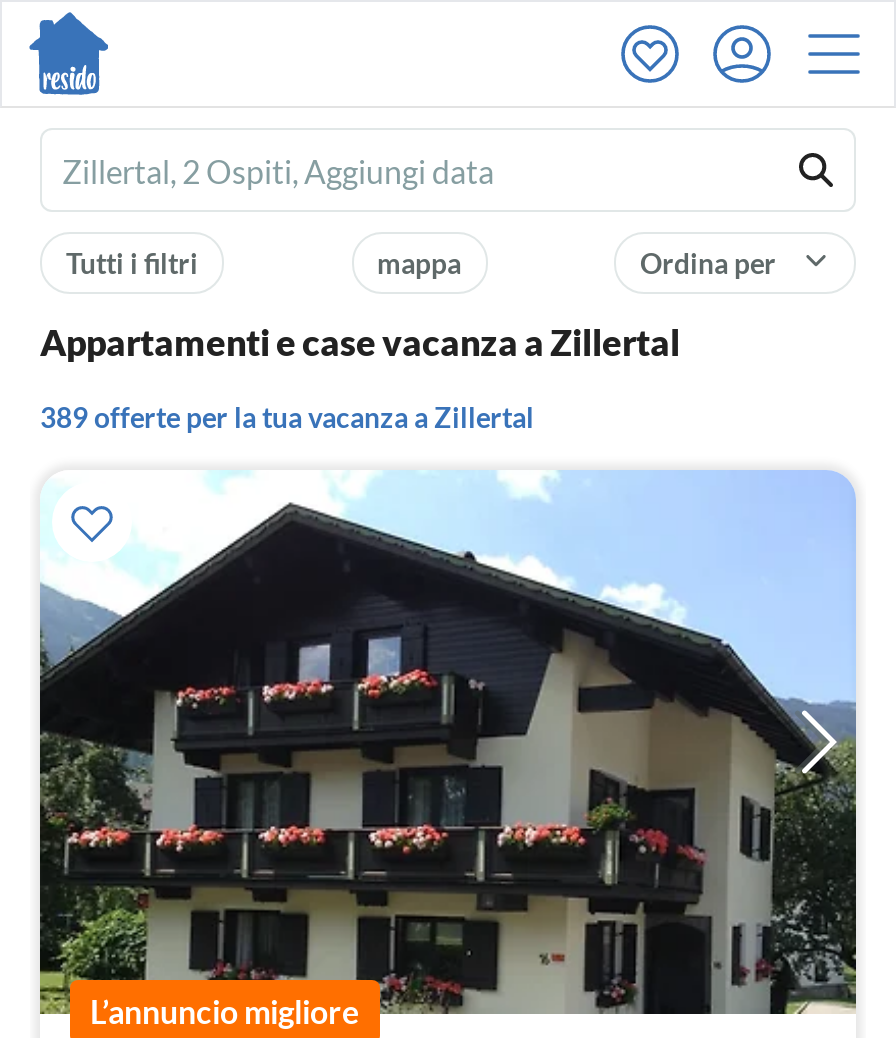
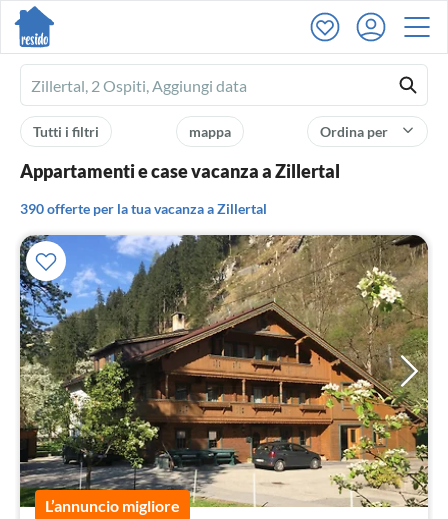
[40,400,534,434] 389 offerte per la tua vacanza a Zillertal -> [20,200,267,217] 390 offerte per la tua vacanza a Zillertal
[38,470,858,1016] [image] -> [19,234,429,508] [image]

